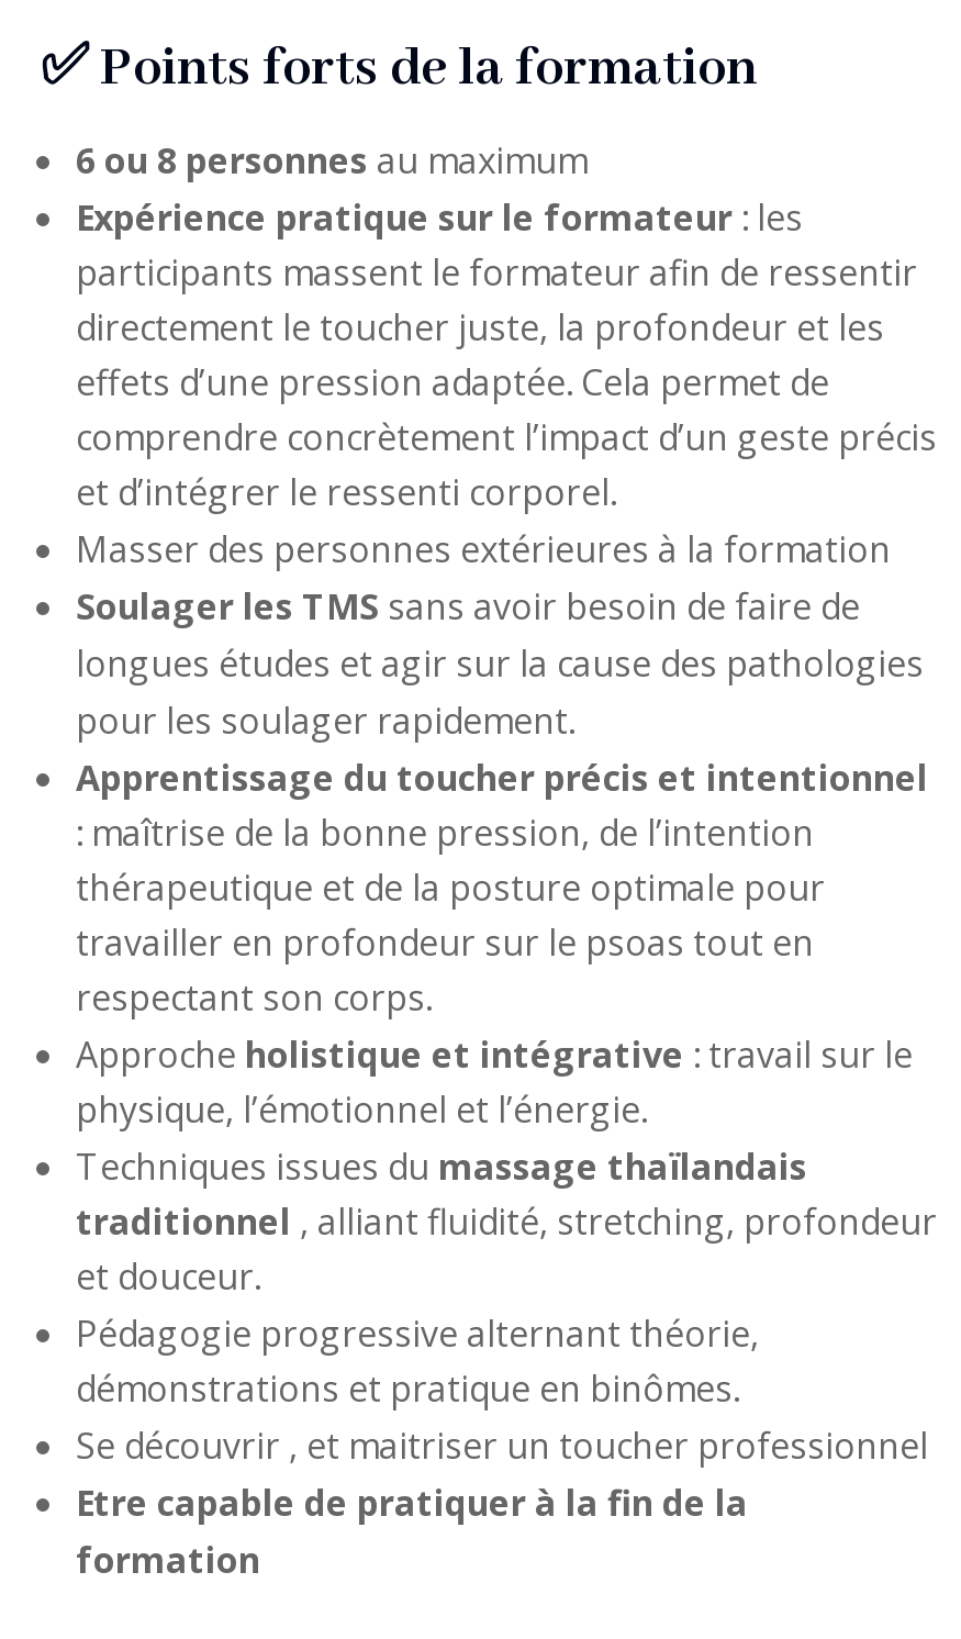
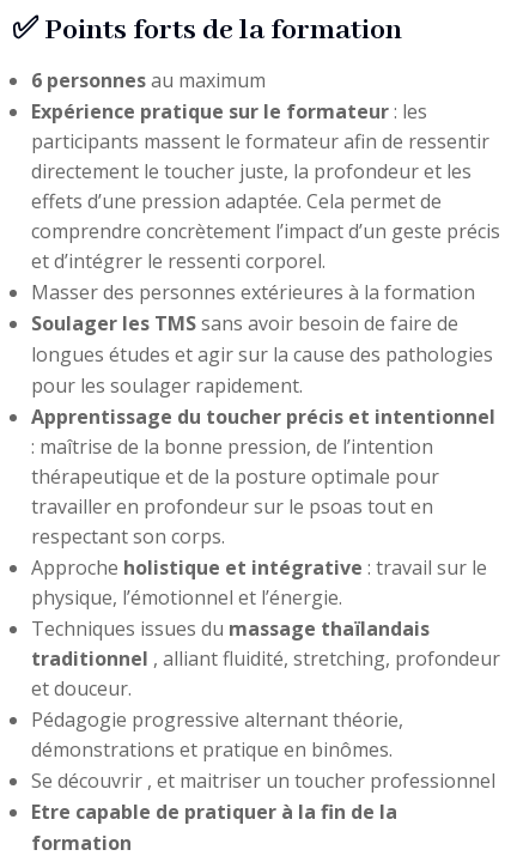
[76,136,588,185] 6 ou 8 personnes au maximum -> [31,67,266,93] 6 personnes au maximum

